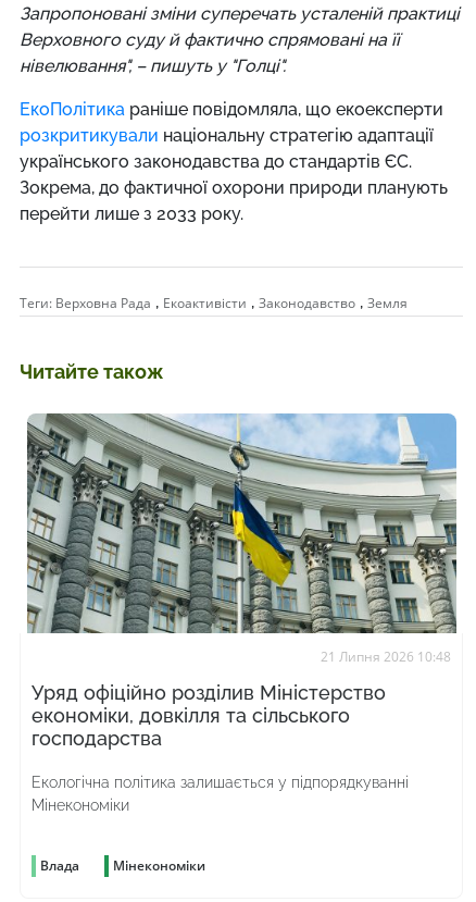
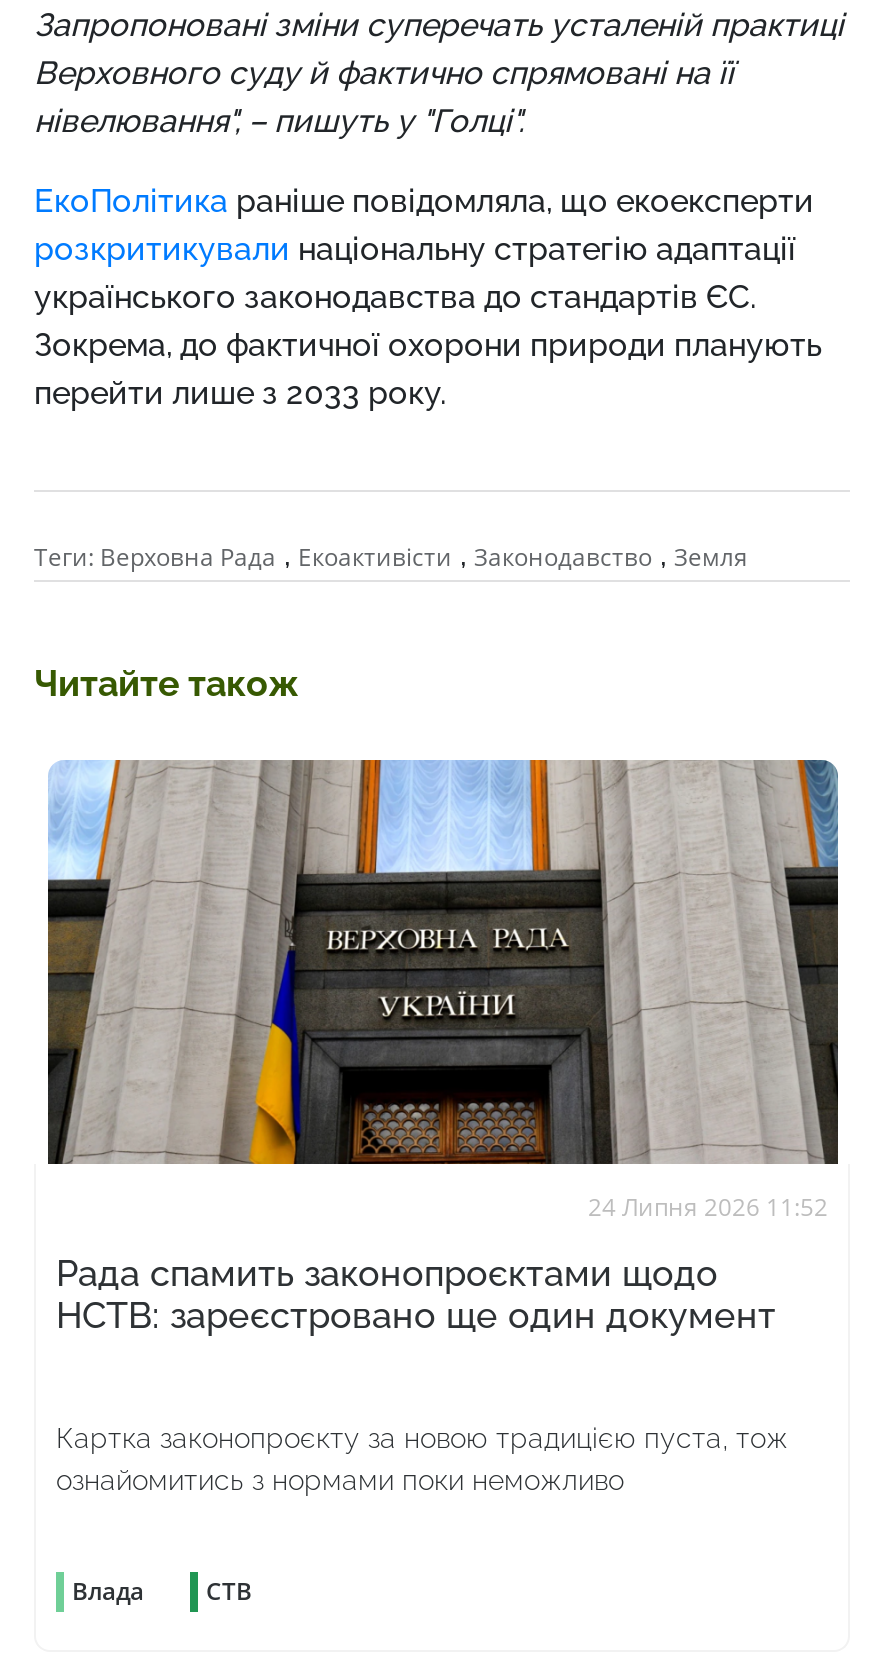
[26,412,458,666] [image] | 21 Липня 2026 10:48 -> [46,758,840,1224] [image] | 24 Липня 2026 11:52
[32,681,386,749] Уряд офіційно розділив Міністерство | економіки, довкілля та сільського | господарства -> [56,1252,776,1336] Рада спамить законопроєктами щодо | НСТВ: зареєстровано ще один документ
[32,773,409,814] Екологічна політика залишається у підпорядкуванні | Мінекономіки -> [56,1422,788,1496] Картка законопроєкту за новою традицією пуста, тож | ознайомитись з нормами поки неможливо
[113,856,205,875] Мінекономіки -> [206,1574,252,1608] СТВ

